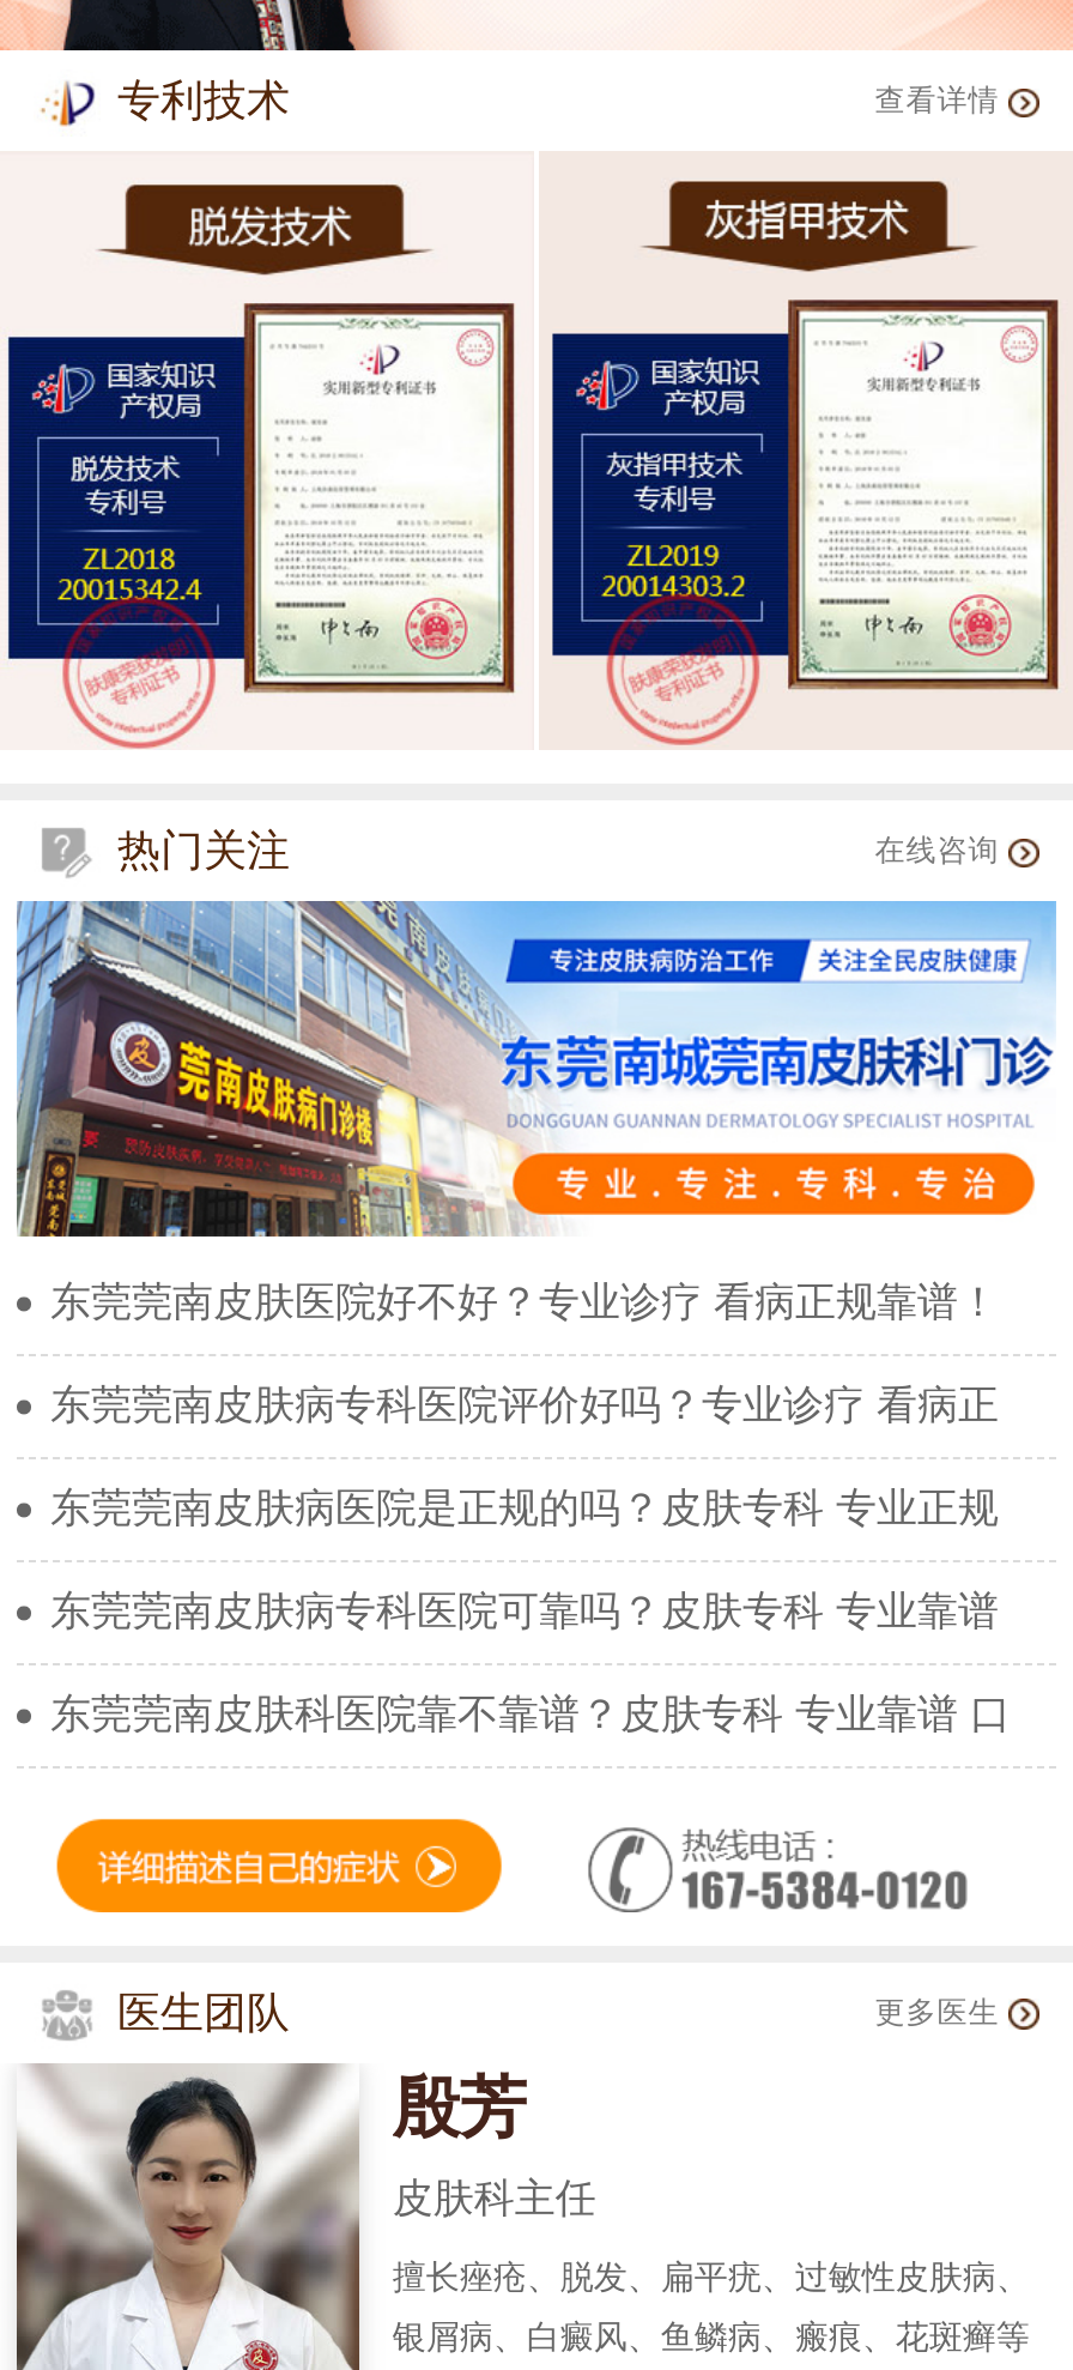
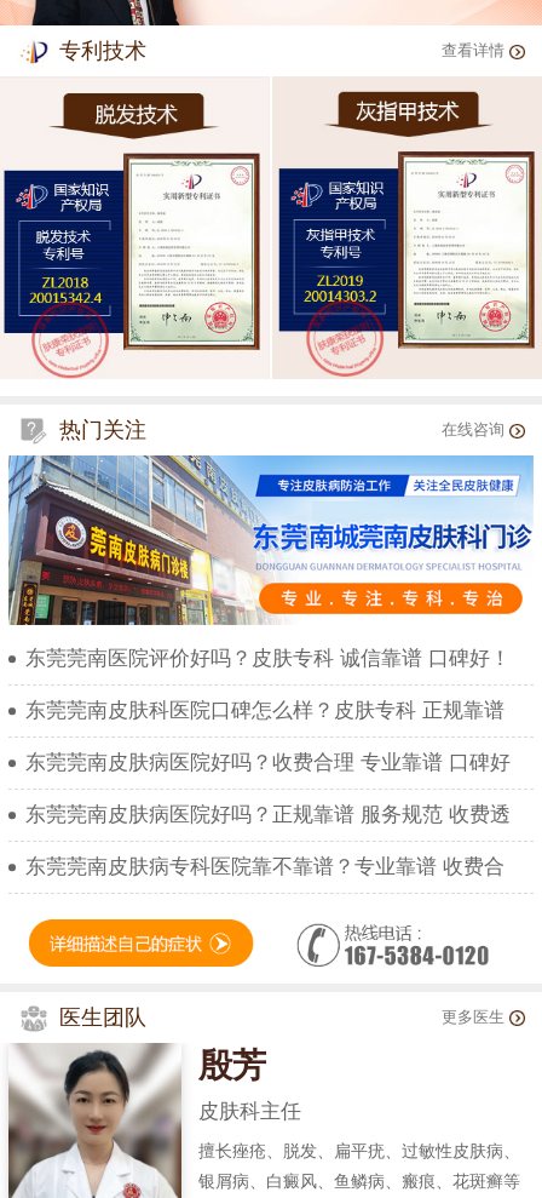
[50,1280,999,1326] 东莞莞南皮肤医院好不好？专业诊疗 看病正规靠谱！ -> [25,647,511,670] 东莞莞南医院评价好吗？皮肤专科 诚信靠谱 口碑好！
[50,1383,999,1429] 东莞莞南皮肤病专科医院评价好吗？专业诊疗 看病正 -> [25,699,504,722] 东莞莞南皮肤科医院口碑怎么样？皮肤专科 正规靠谱
[50,1486,999,1532] 东莞莞南皮肤病医院是正规的吗？皮肤专科 专业正规 -> [25,751,511,774] 东莞莞南皮肤病医院好吗？收费合理 专业靠谱 口碑好
[50,1589,999,1635] 东莞莞南皮肤病专科医院可靠吗？皮肤专科 专业靠谱 -> [25,803,511,826] 东莞莞南皮肤病医院好吗？正规靠谱 服务规范 收费透
[50,1692,1011,1738] 东莞莞南皮肤科医院靠不靠谱？皮肤专科 专业靠谱 口 -> [25,855,504,878] 东莞莞南皮肤病专科医院靠不靠谱？专业靠谱 收费合

